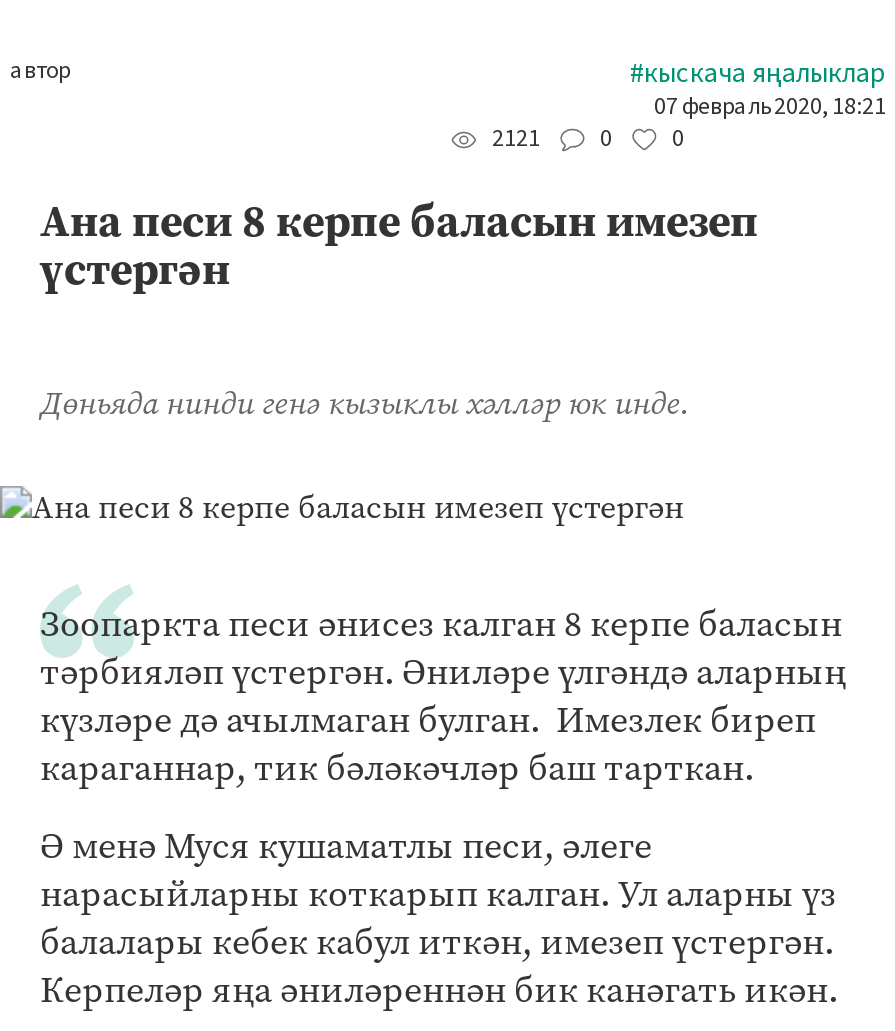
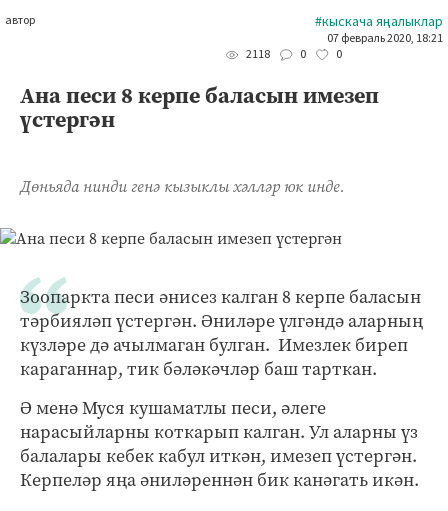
[492,121,684,157] 2121 0 0 -> [246,46,342,63] 2118 0 0

